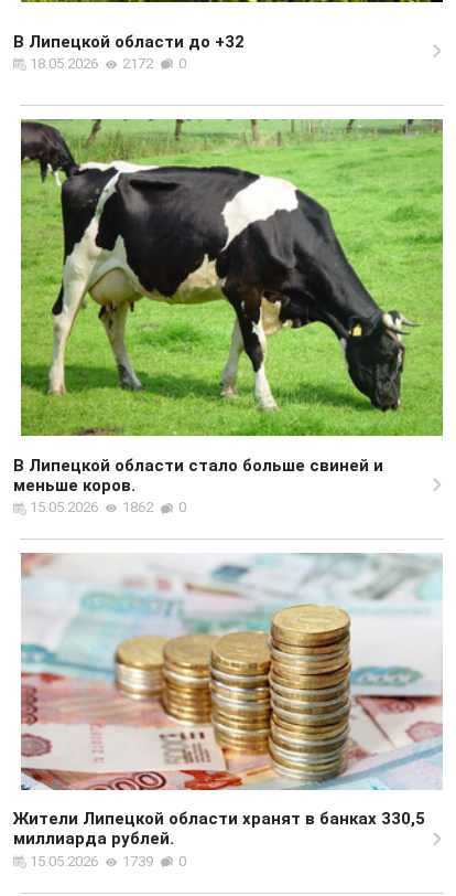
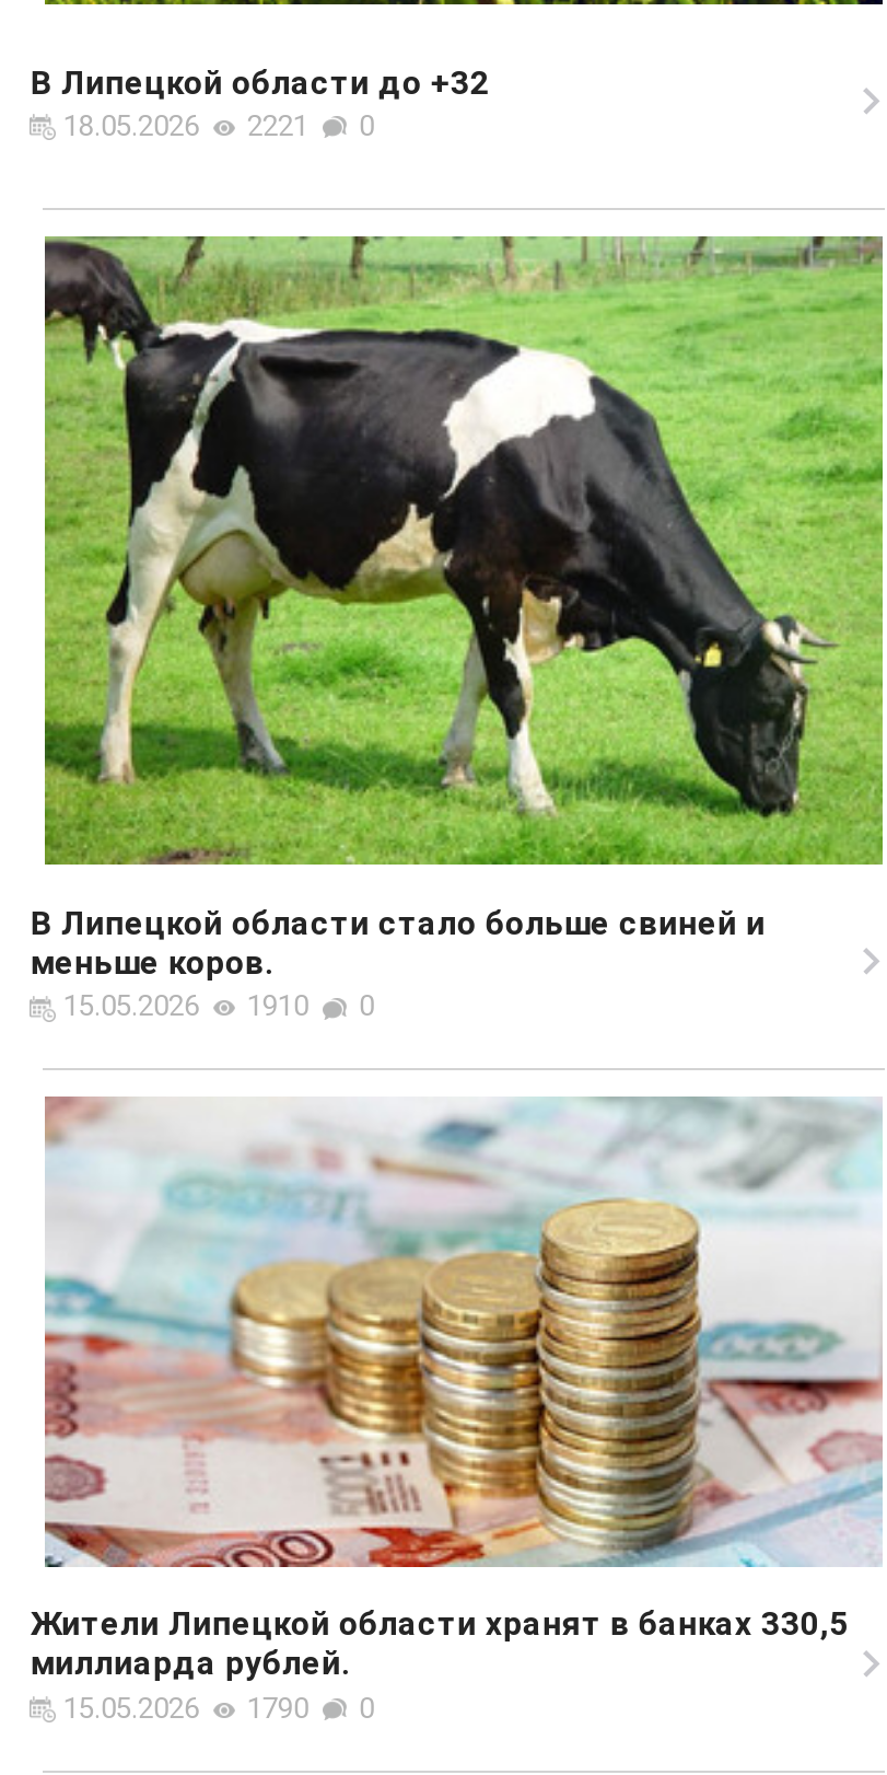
[30,55,187,72] 18.05.2026 2172 0 -> [63,109,374,142] 18.05.2026 2221 0
[30,499,187,516] 15.05.2026 1862 0 -> [63,990,374,1023] 15.05.2026 1910 0
[30,853,187,869] 15.05.2026 1739 0 -> [63,1691,374,1724] 15.05.2026 1790 0

